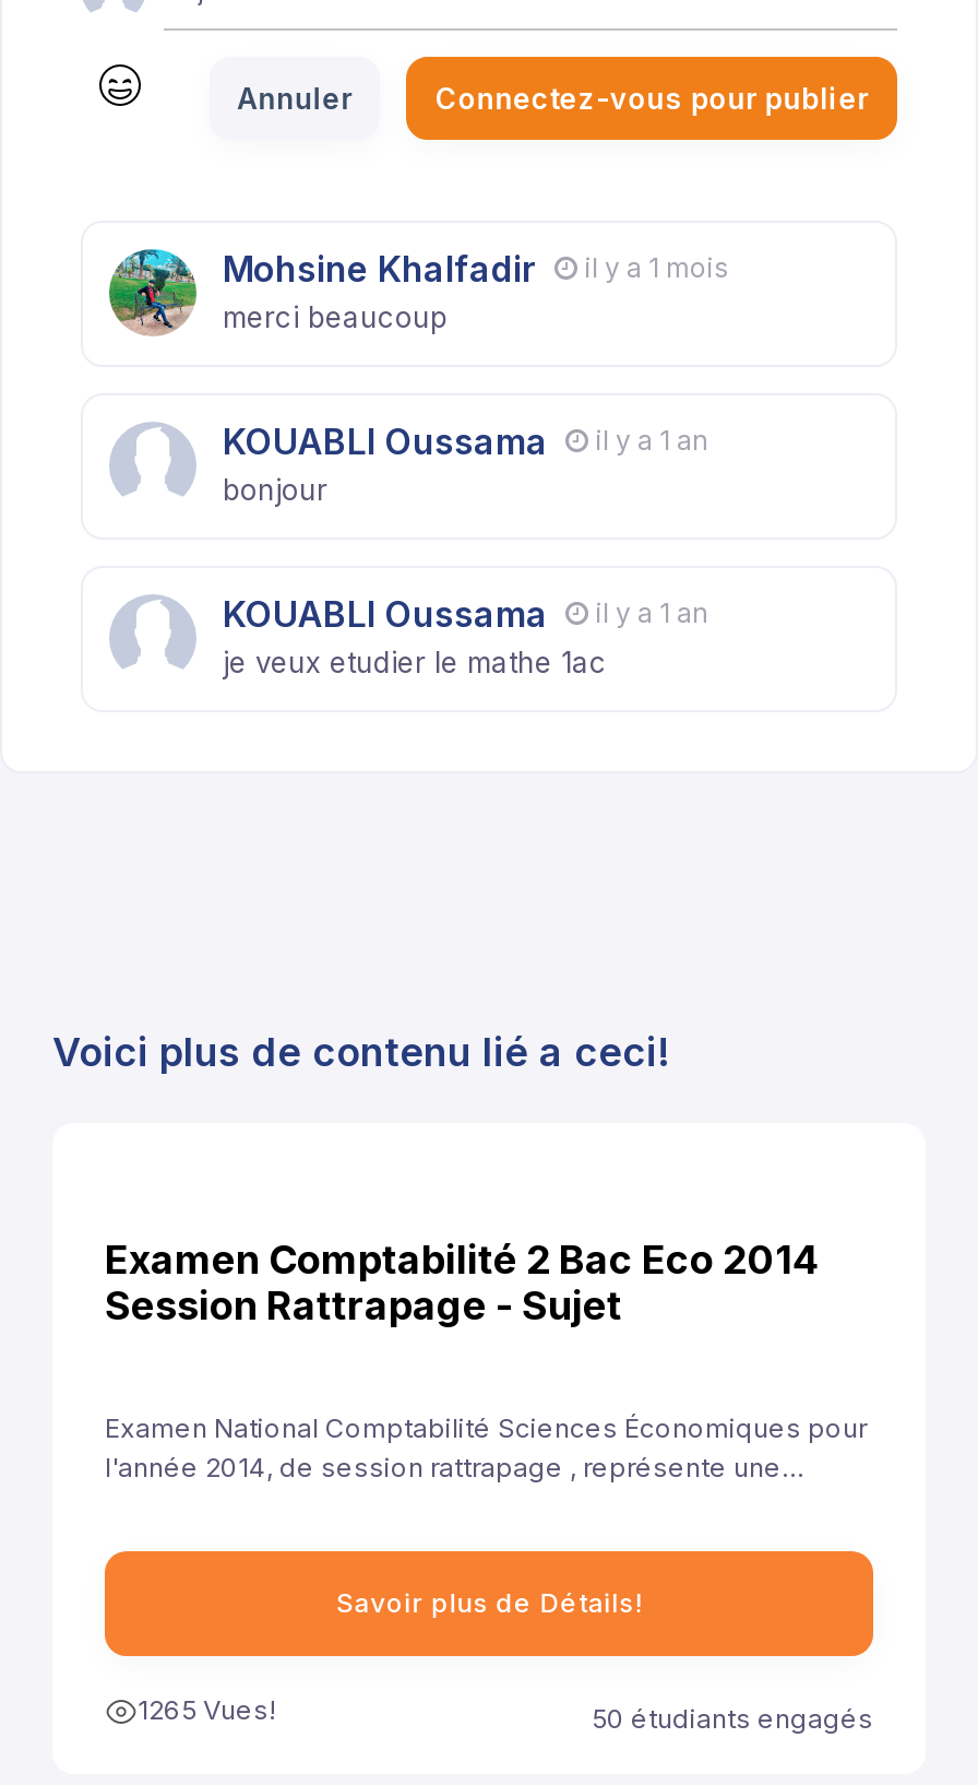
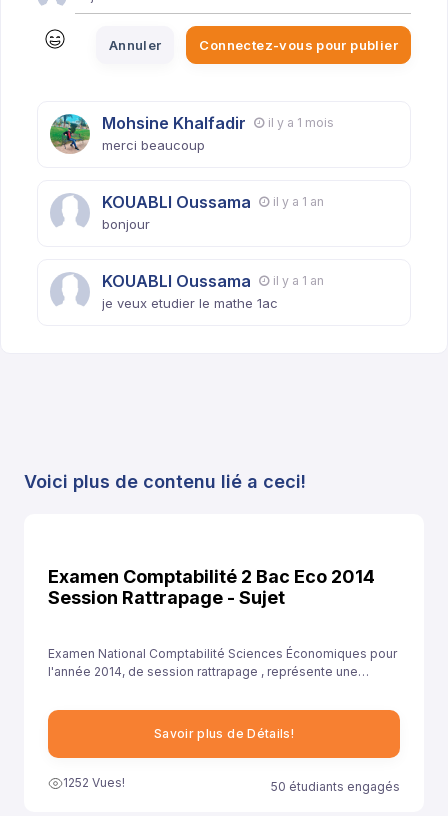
[138,1694,275,1726] 1265 Vues! -> [63,775,125,790] 1252 Vues!

